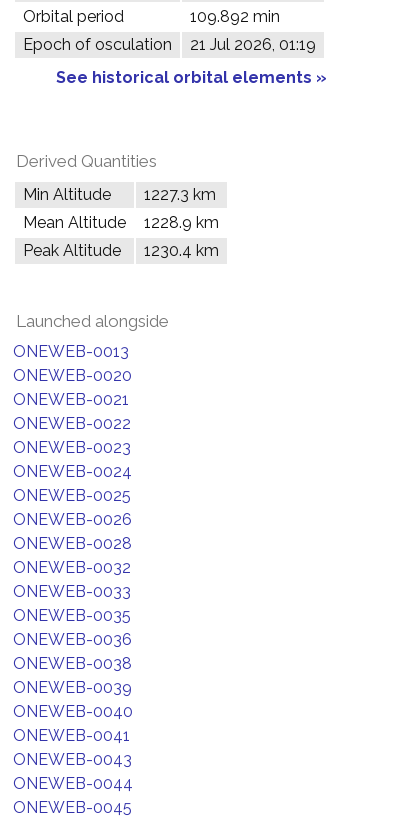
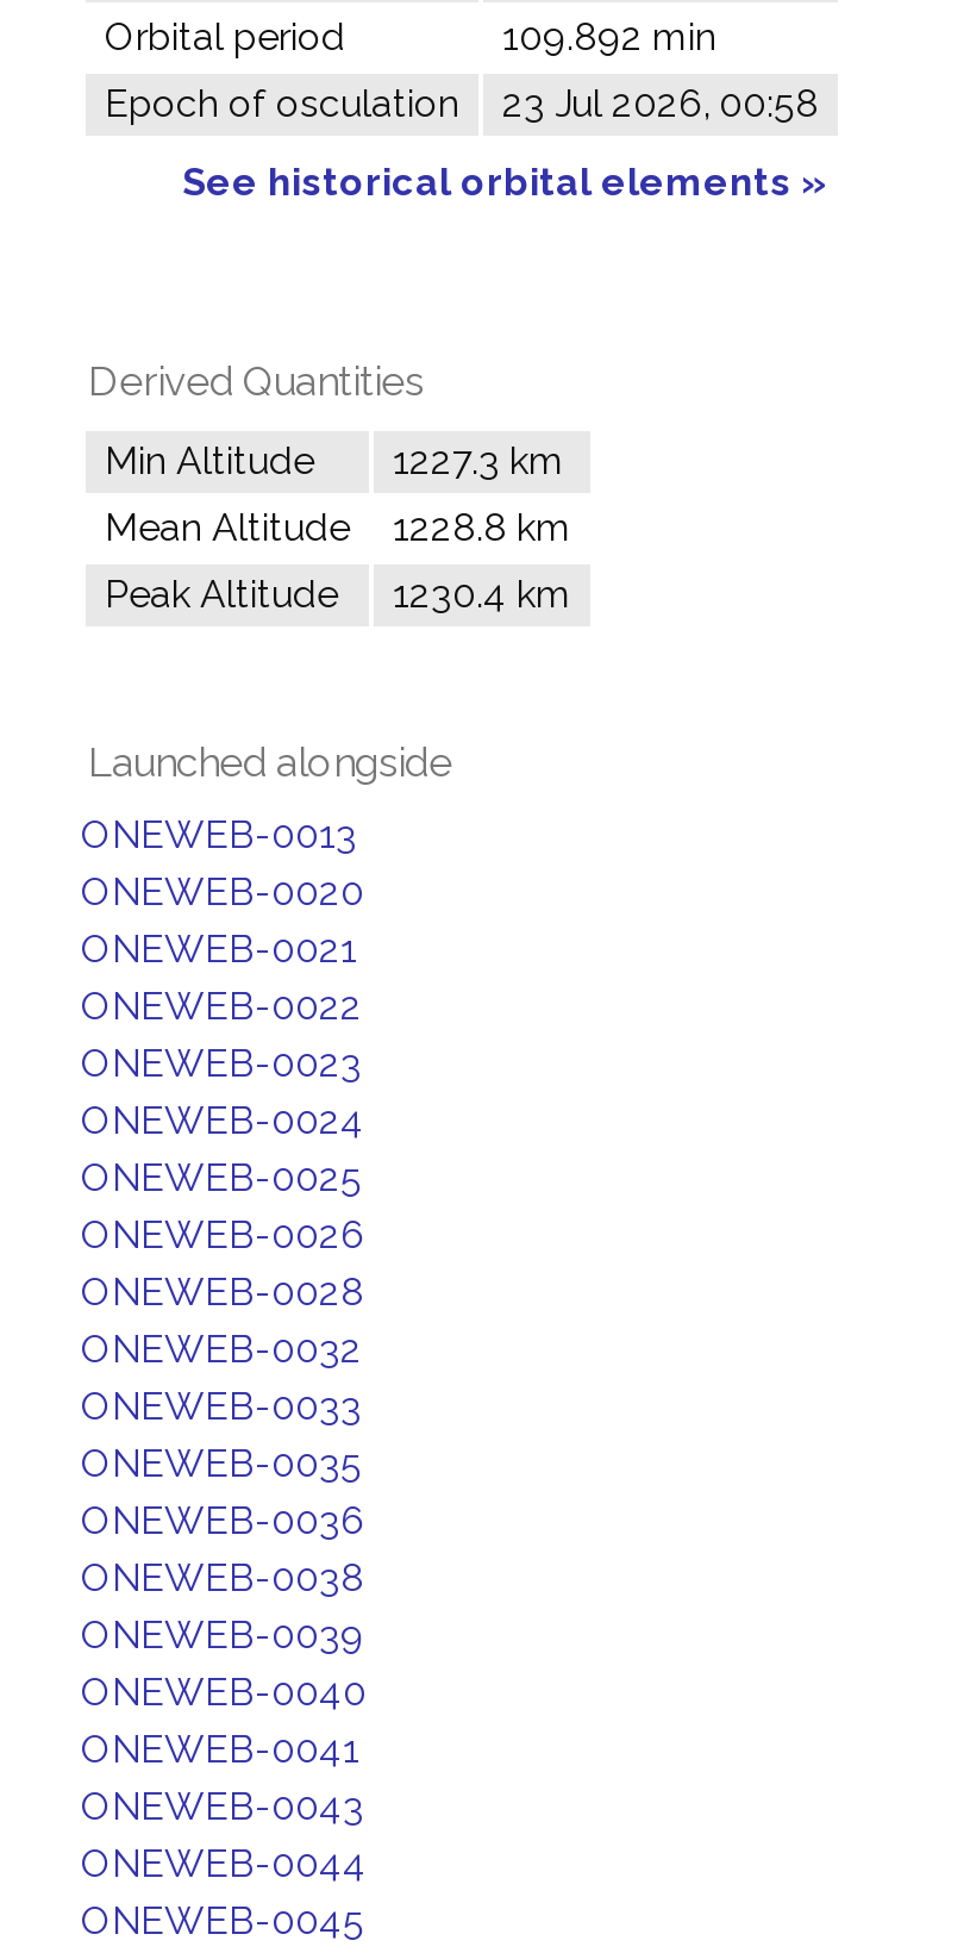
[23,35,316,54] Epoch of osculation 21 Jul 2026, 01:19 -> [105,81,819,126] Epoch of osculation 23 Jul 2026, 00:58
[23,213,219,232] Mean Altitude 1228.9 km -> [105,505,571,550] Mean Altitude 1228.8 km

